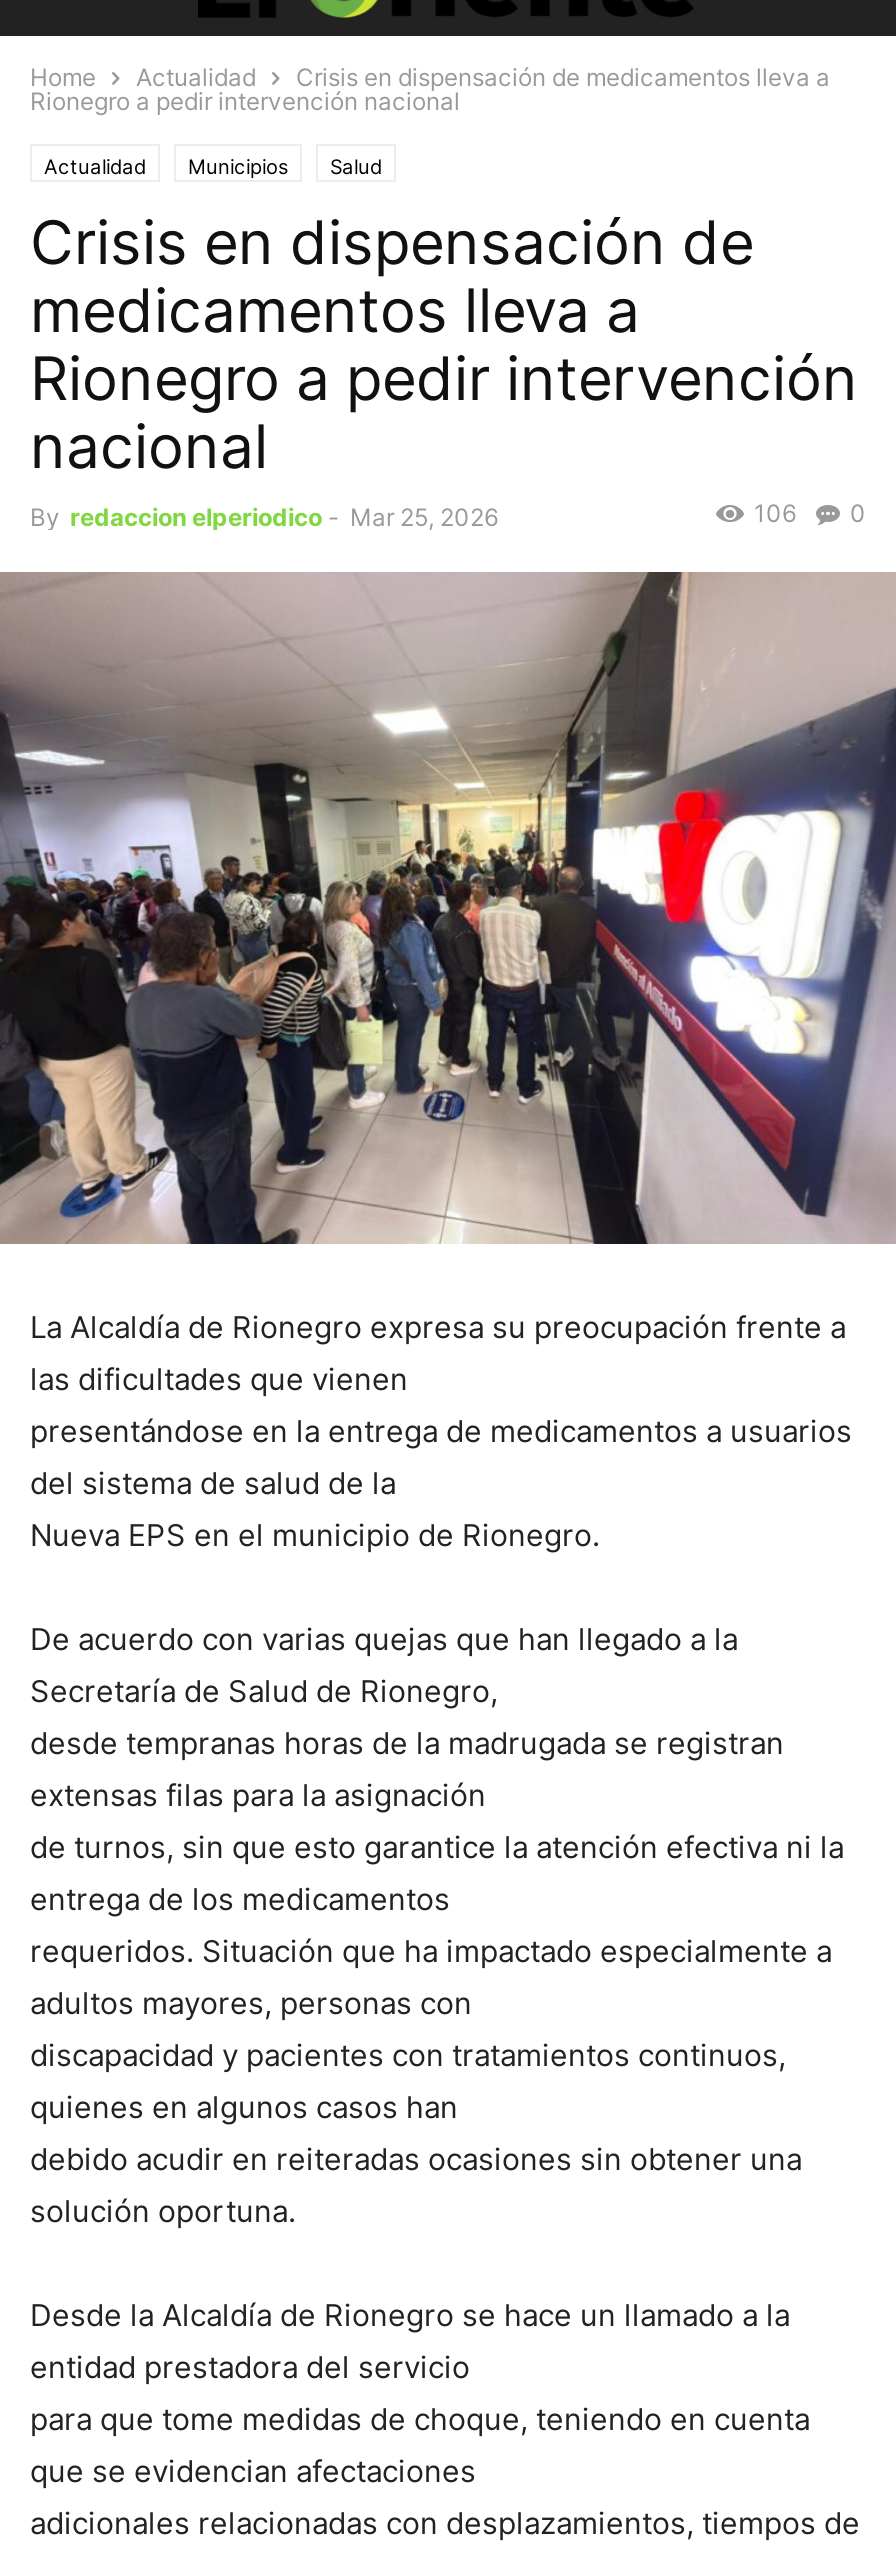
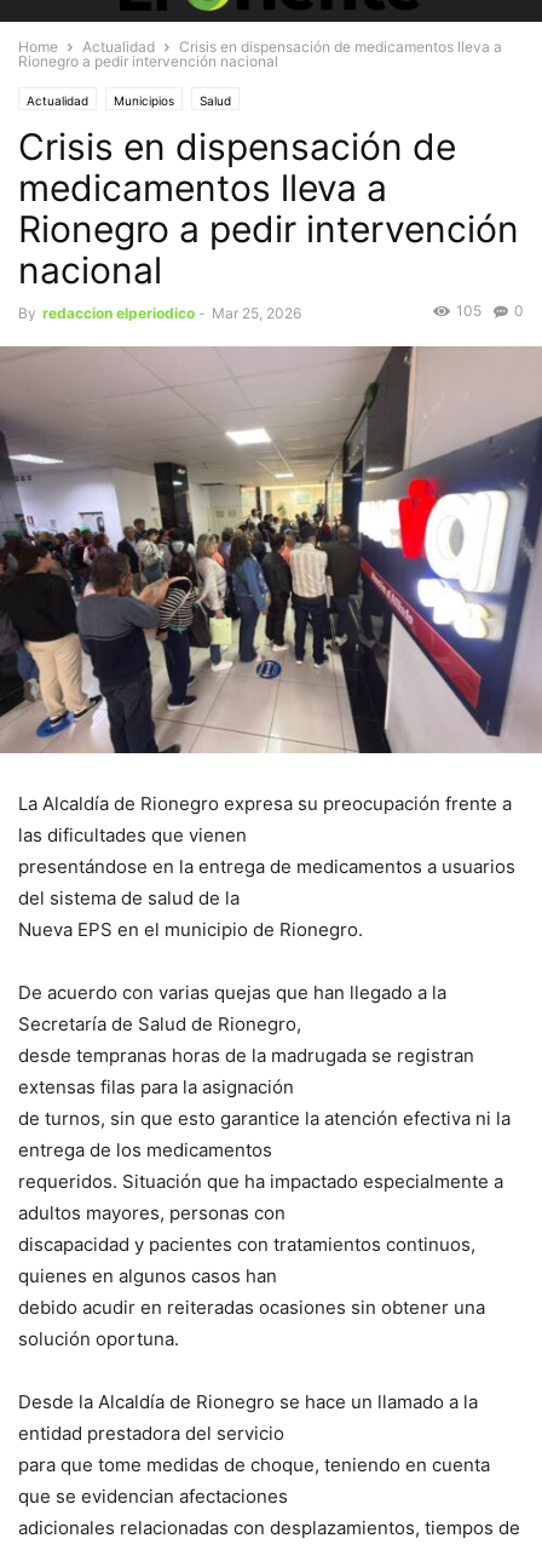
[754,498,866,528] 106 0 -> [456,302,524,320] 105 0

